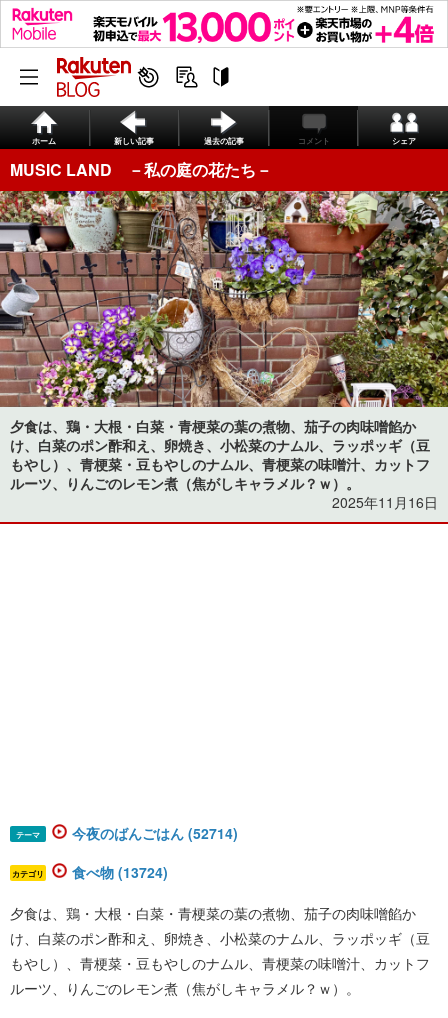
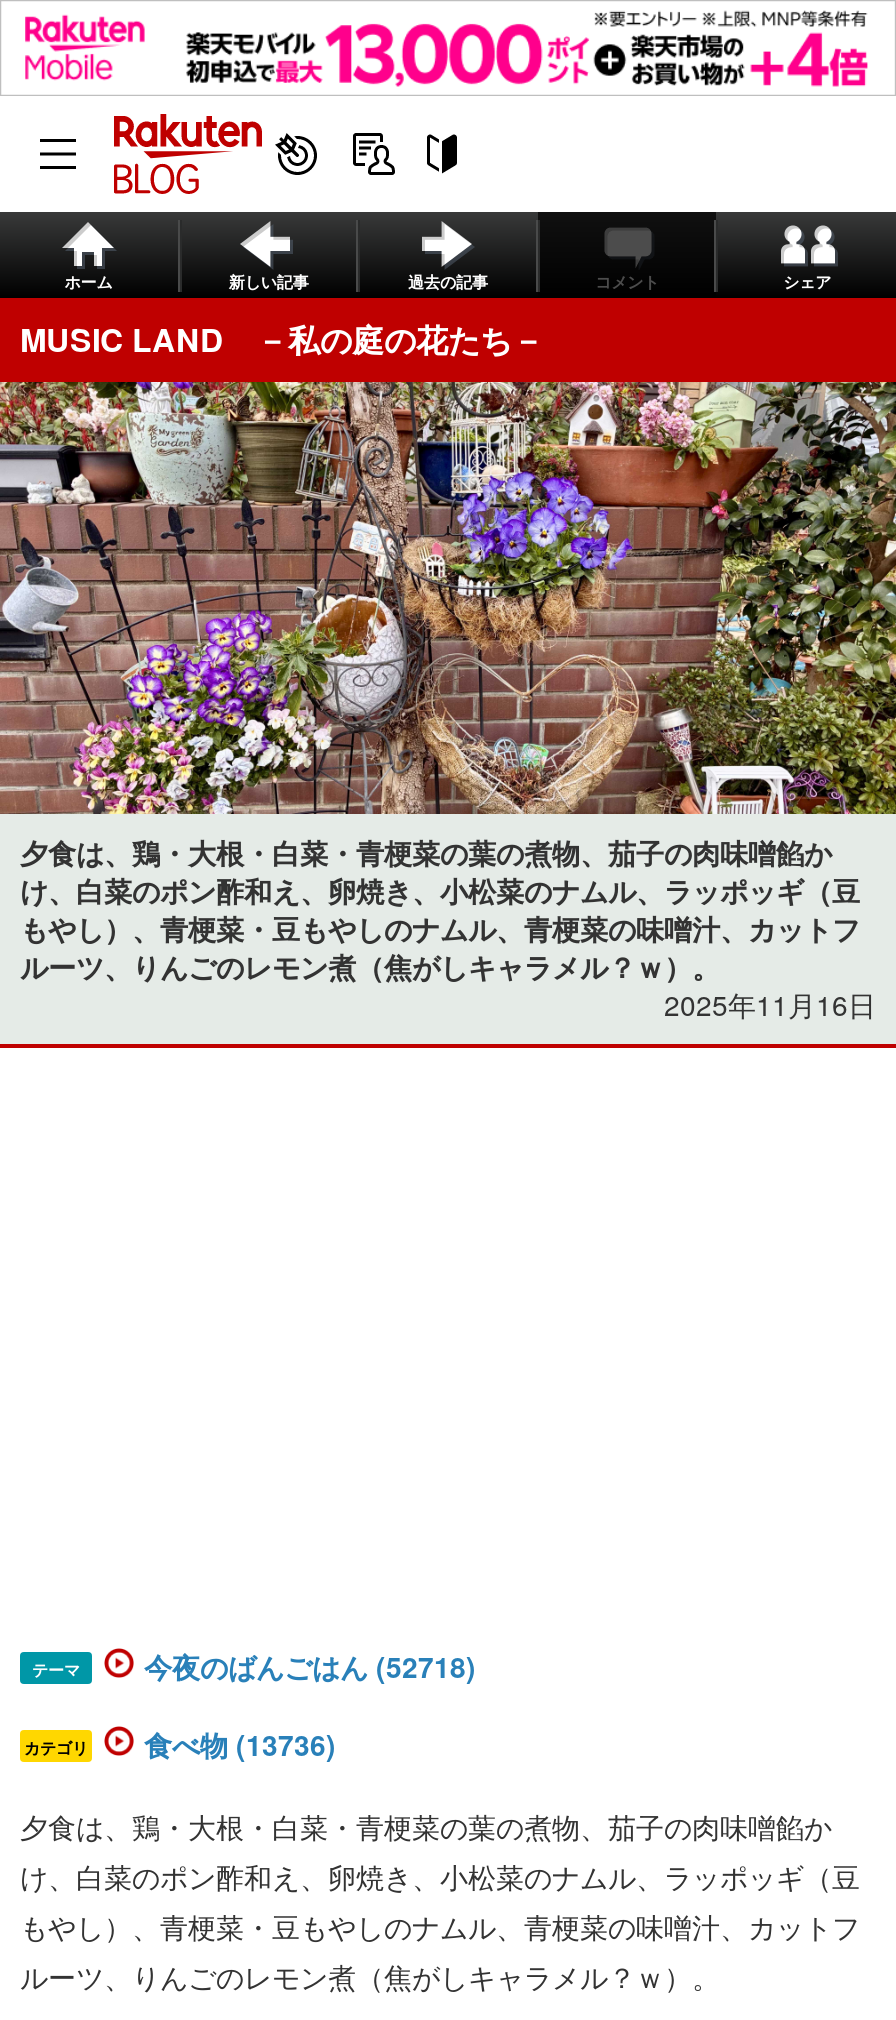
[72,823,238,843] 今夜のばんごはん (52714) -> [144,1646,476,1686] 今夜のばんごはん (52718)
[72,862,168,882] 食べ物 (13724) -> [144,1724,336,1764] 食べ物 (13736)

